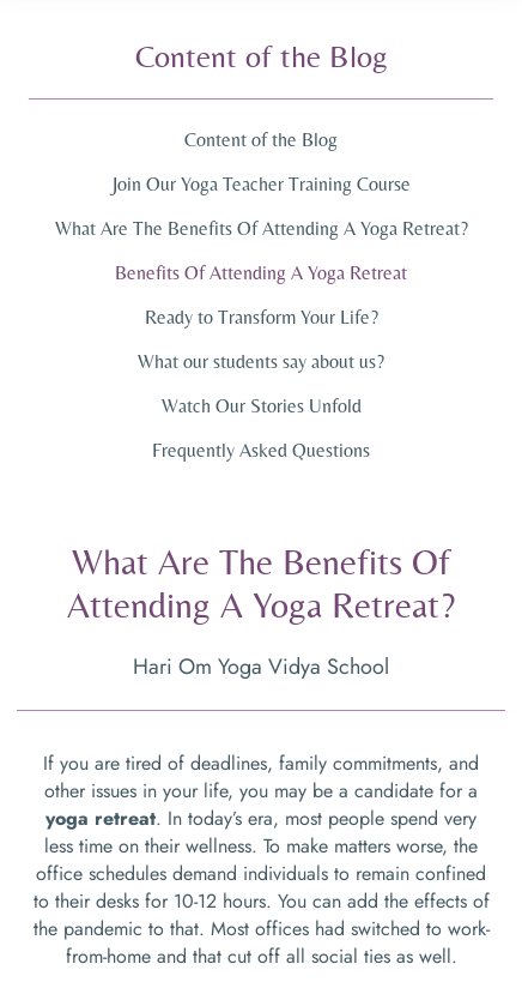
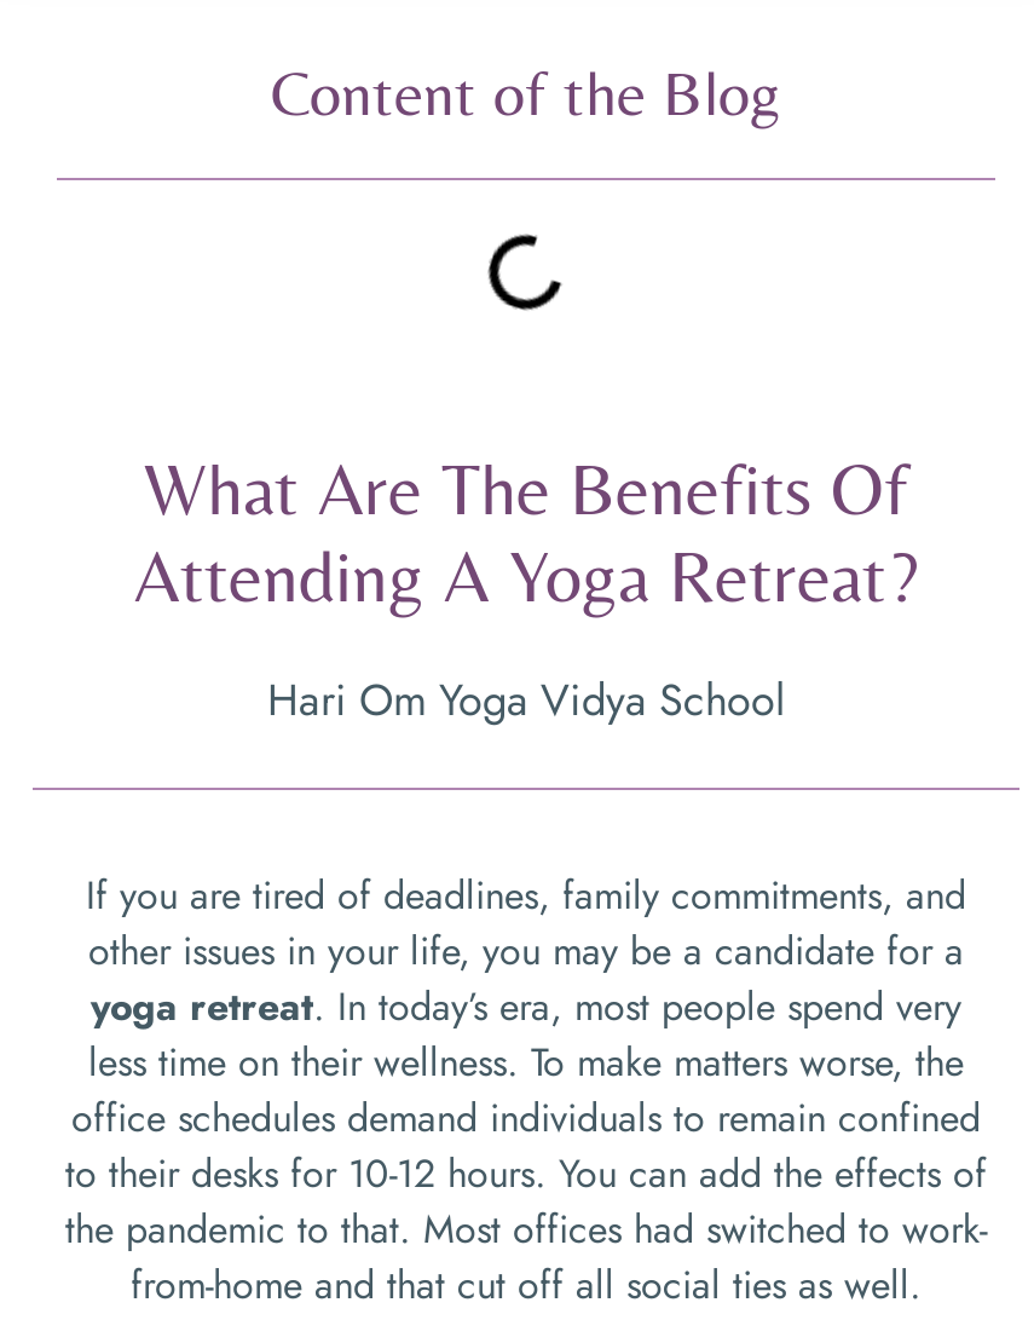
[54,129,468,462] Content of the Blog | Join Our Yoga Teacher Training Course | What Are The Benefits Of Attending A Yoga Retreat? | Benefits Of Attending A Yoga Retreat | Ready to Transform Your Life? | What our students say about us? | Watch Our Stories Unfold | Frequently Asked Questions -> none

